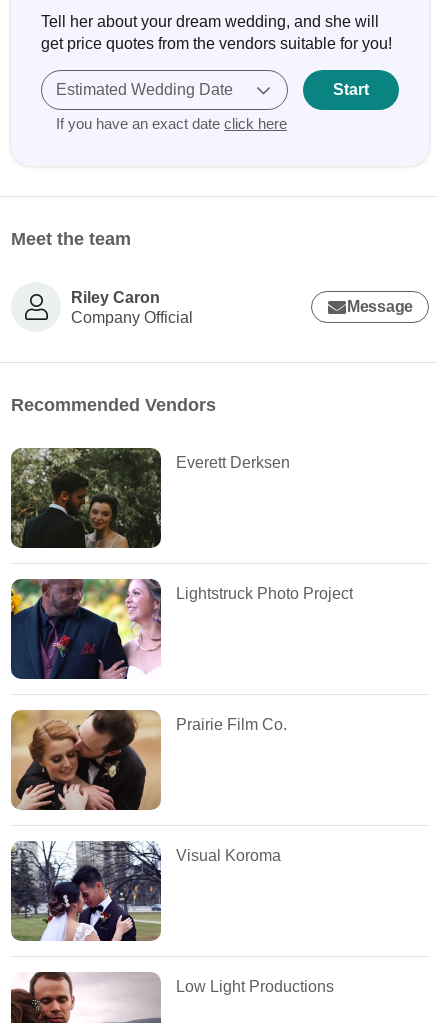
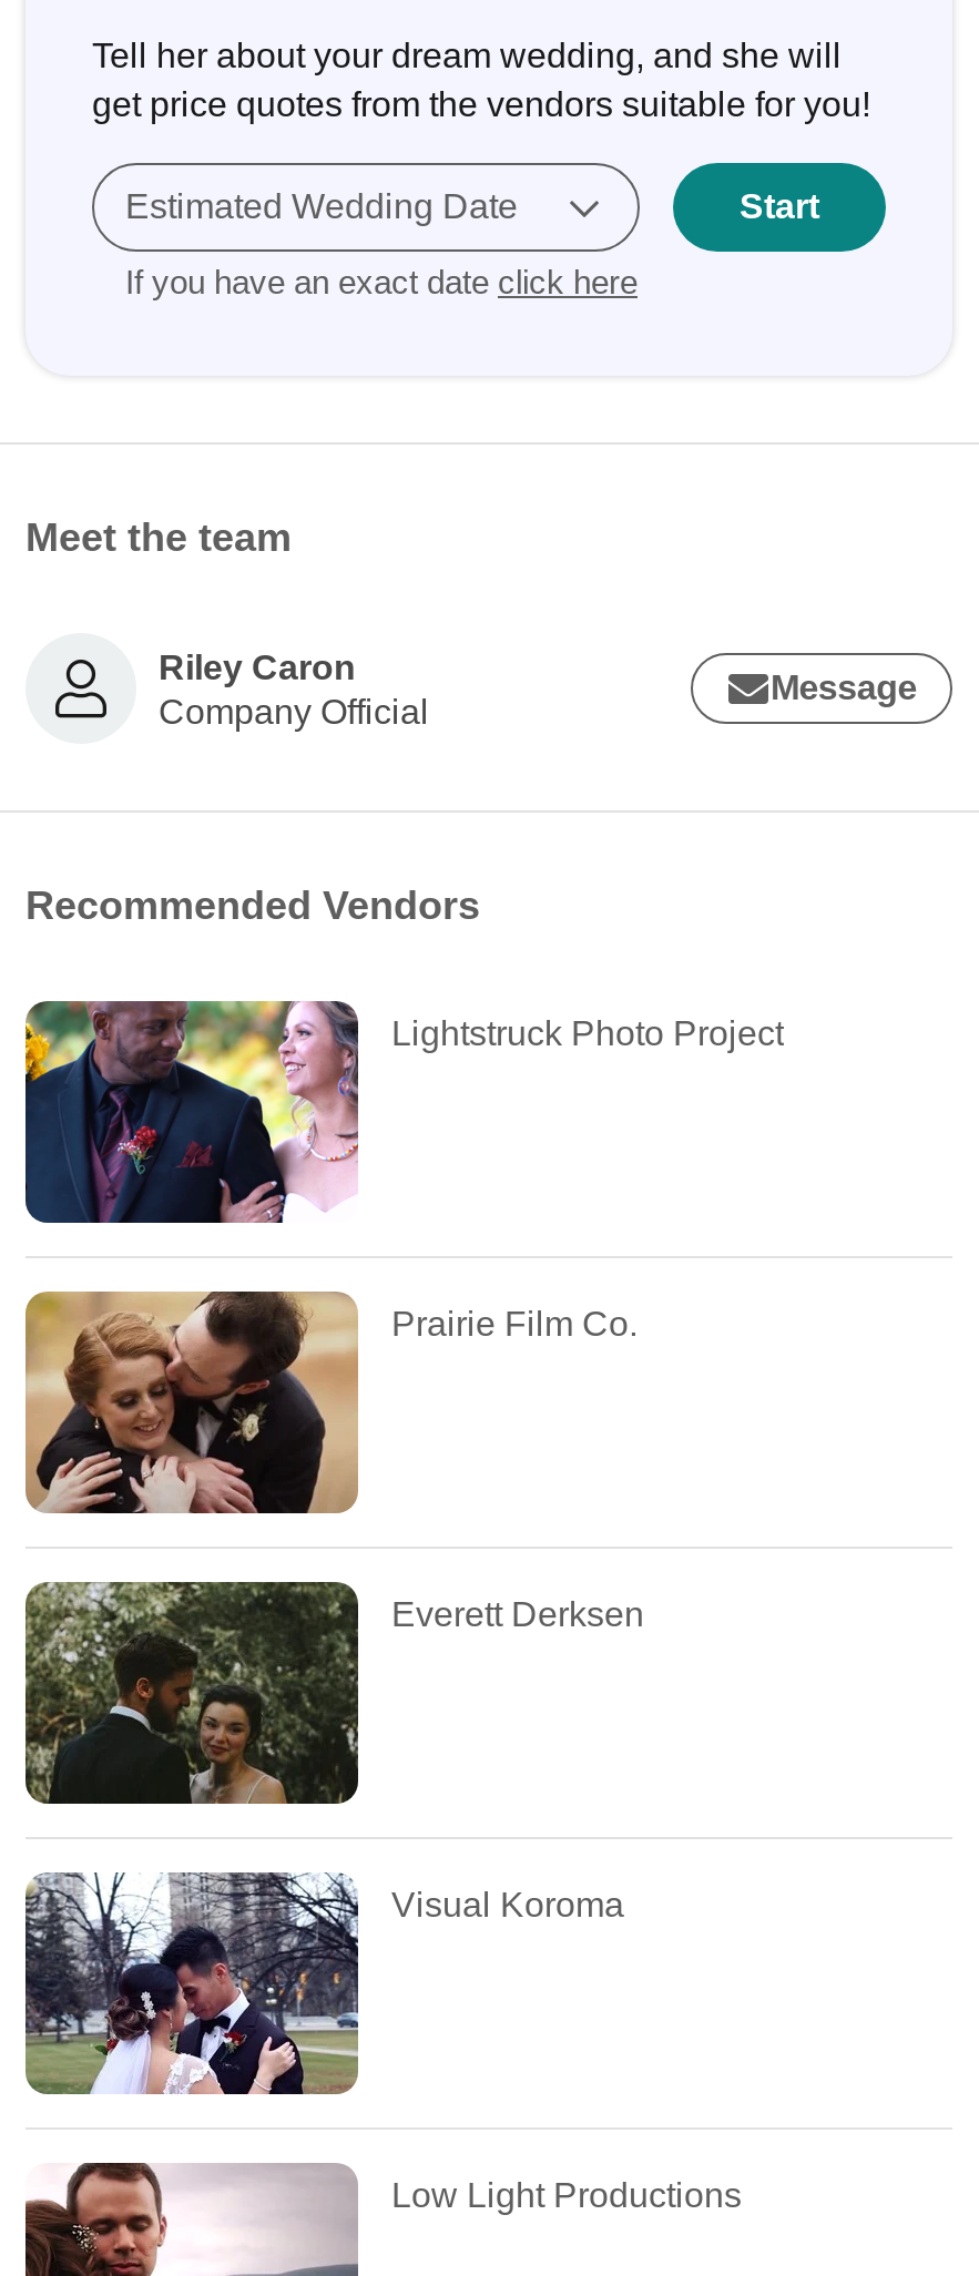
moved [10,447,290,549] -> [23,1582,644,1806]: [image] | Everett Derksen
moved [9,577,353,733] -> [21,997,784,1343]: [image] | Lightstruck Photo Project | Prairie Film Co.
moved [10,708,162,812] -> [23,1287,360,1518]: [image]

